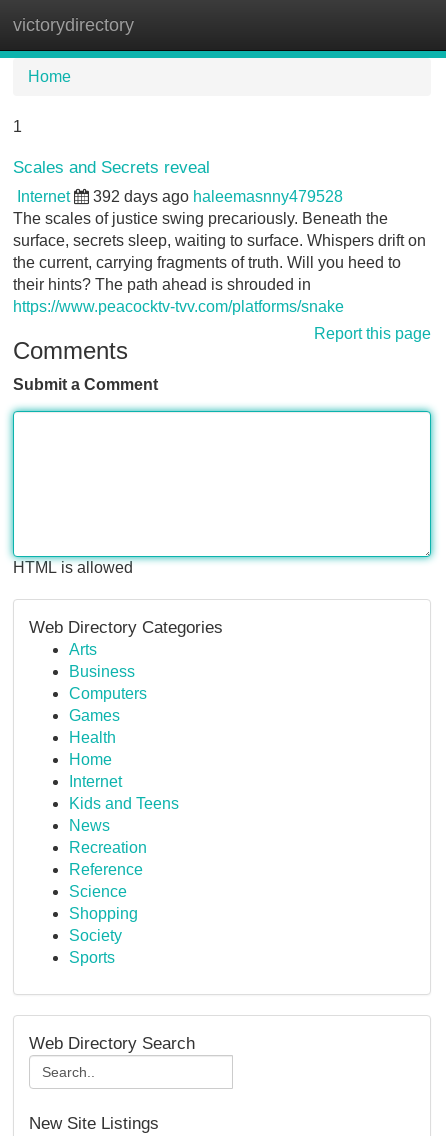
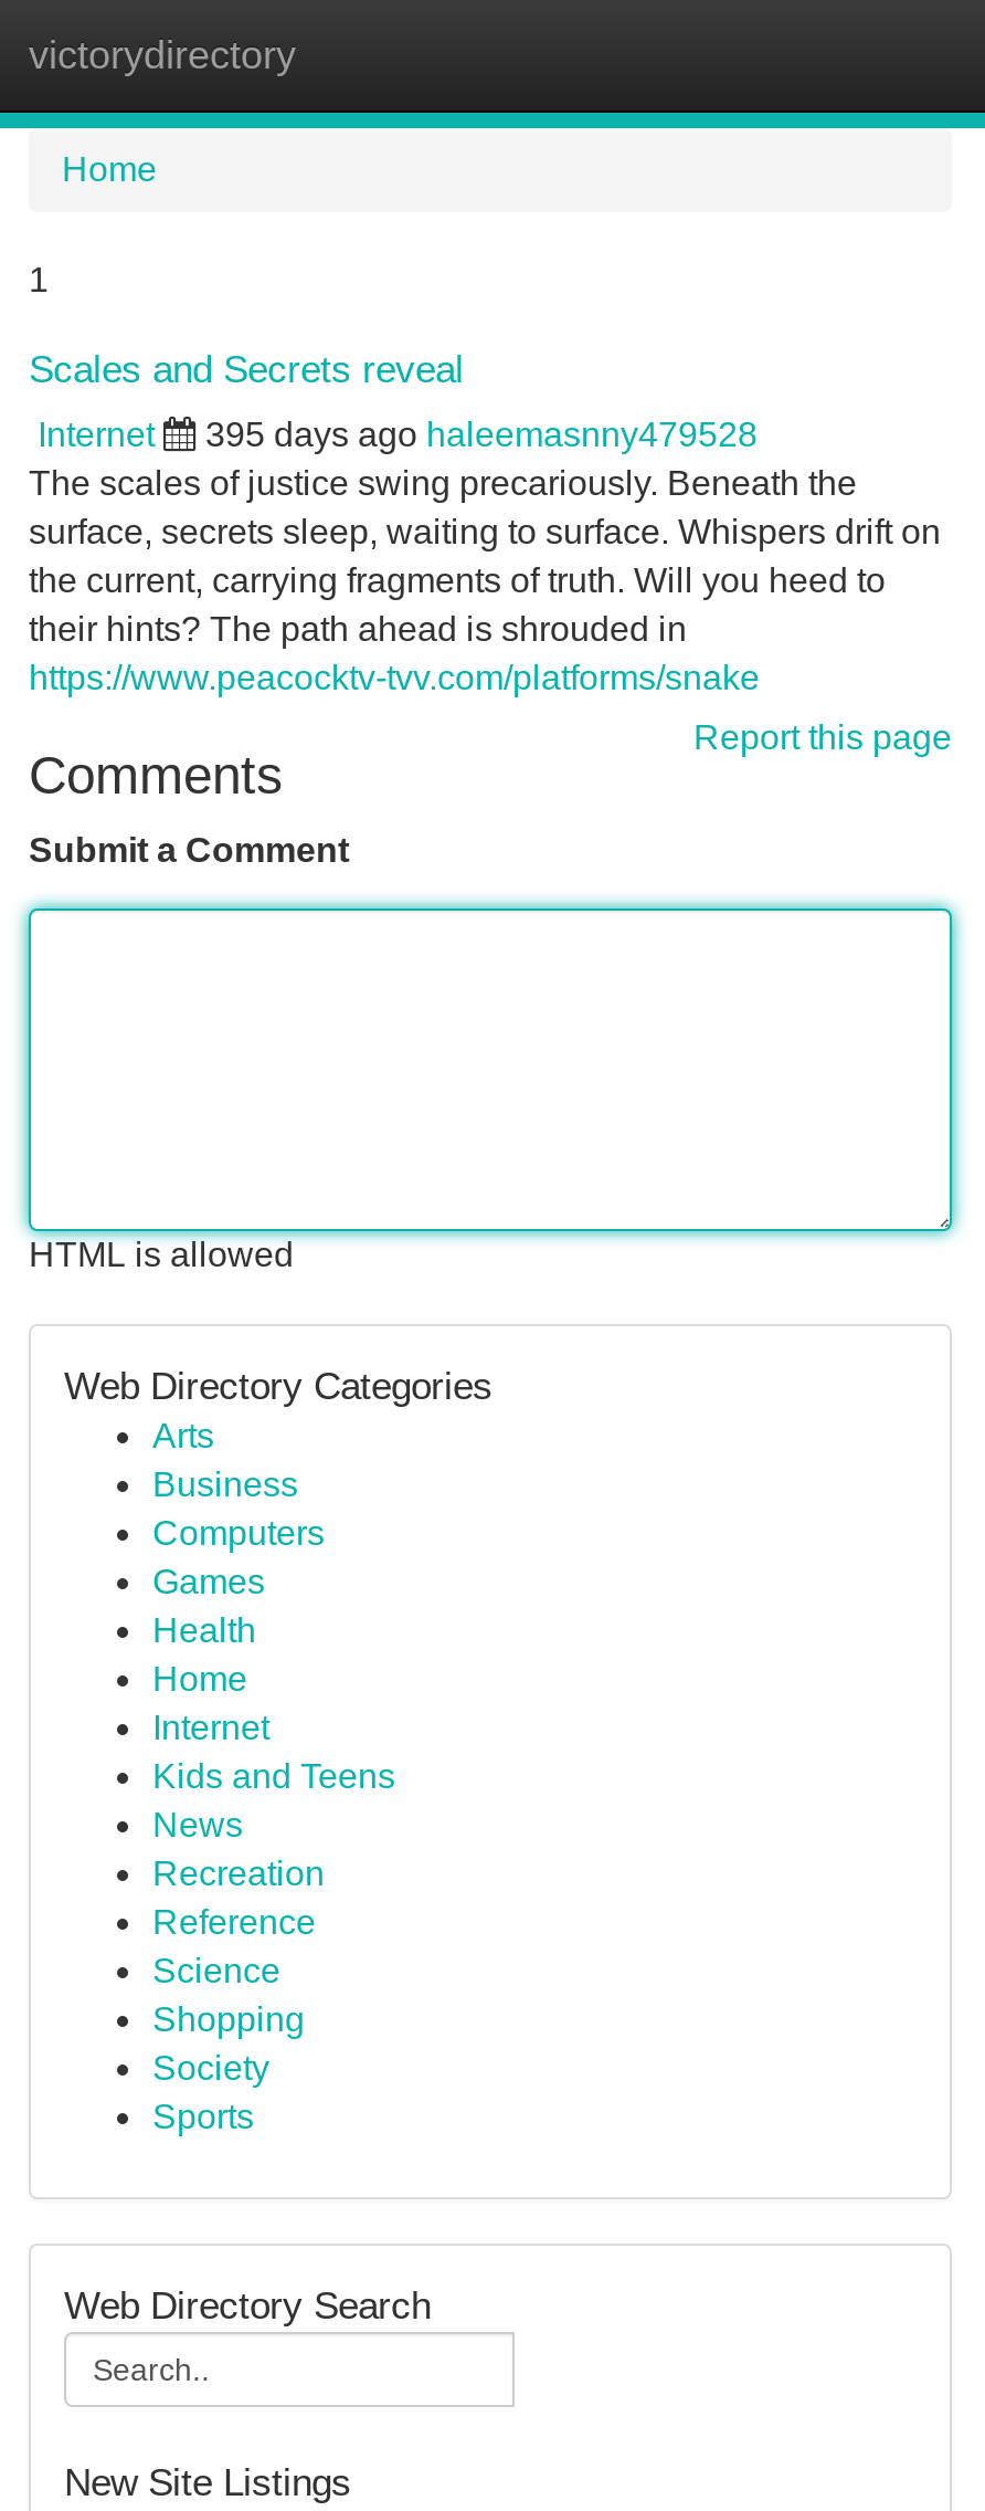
[93,188,343,205] 392 days ago haleemasnny479528 -> [205,416,758,453] 395 days ago haleemasnny479528

